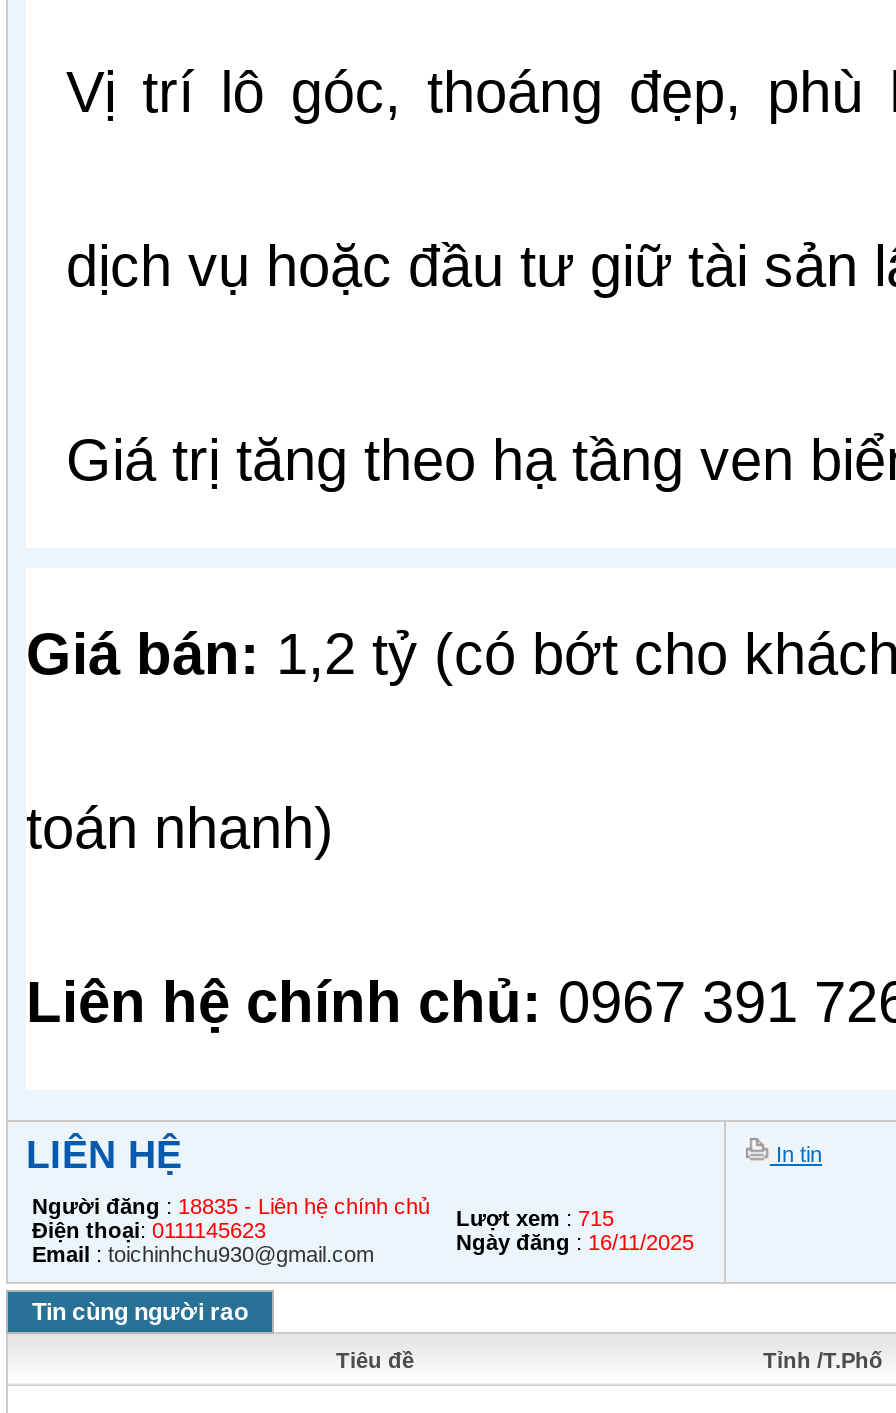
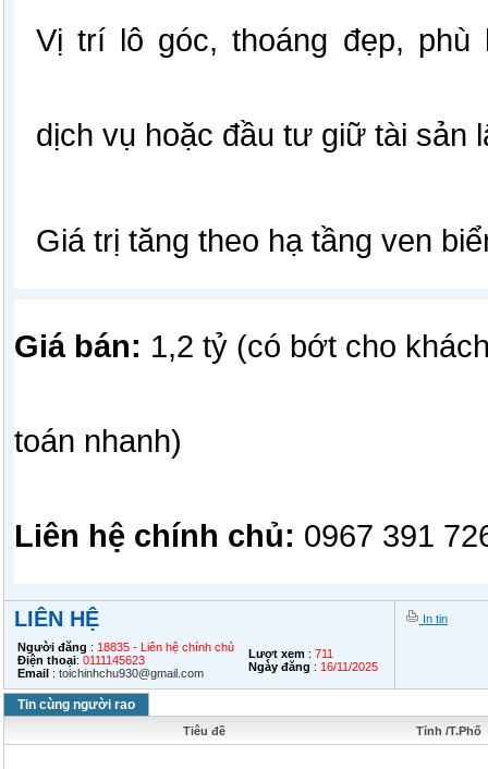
[32,1194,614,1230] Người đăng: 18835 - Liên hệ chính chủ Lượt xem: 715 -> [17,640,333,660] Người đăng: 18835 - Liên hệ chính chủ Lượt xem: 711

